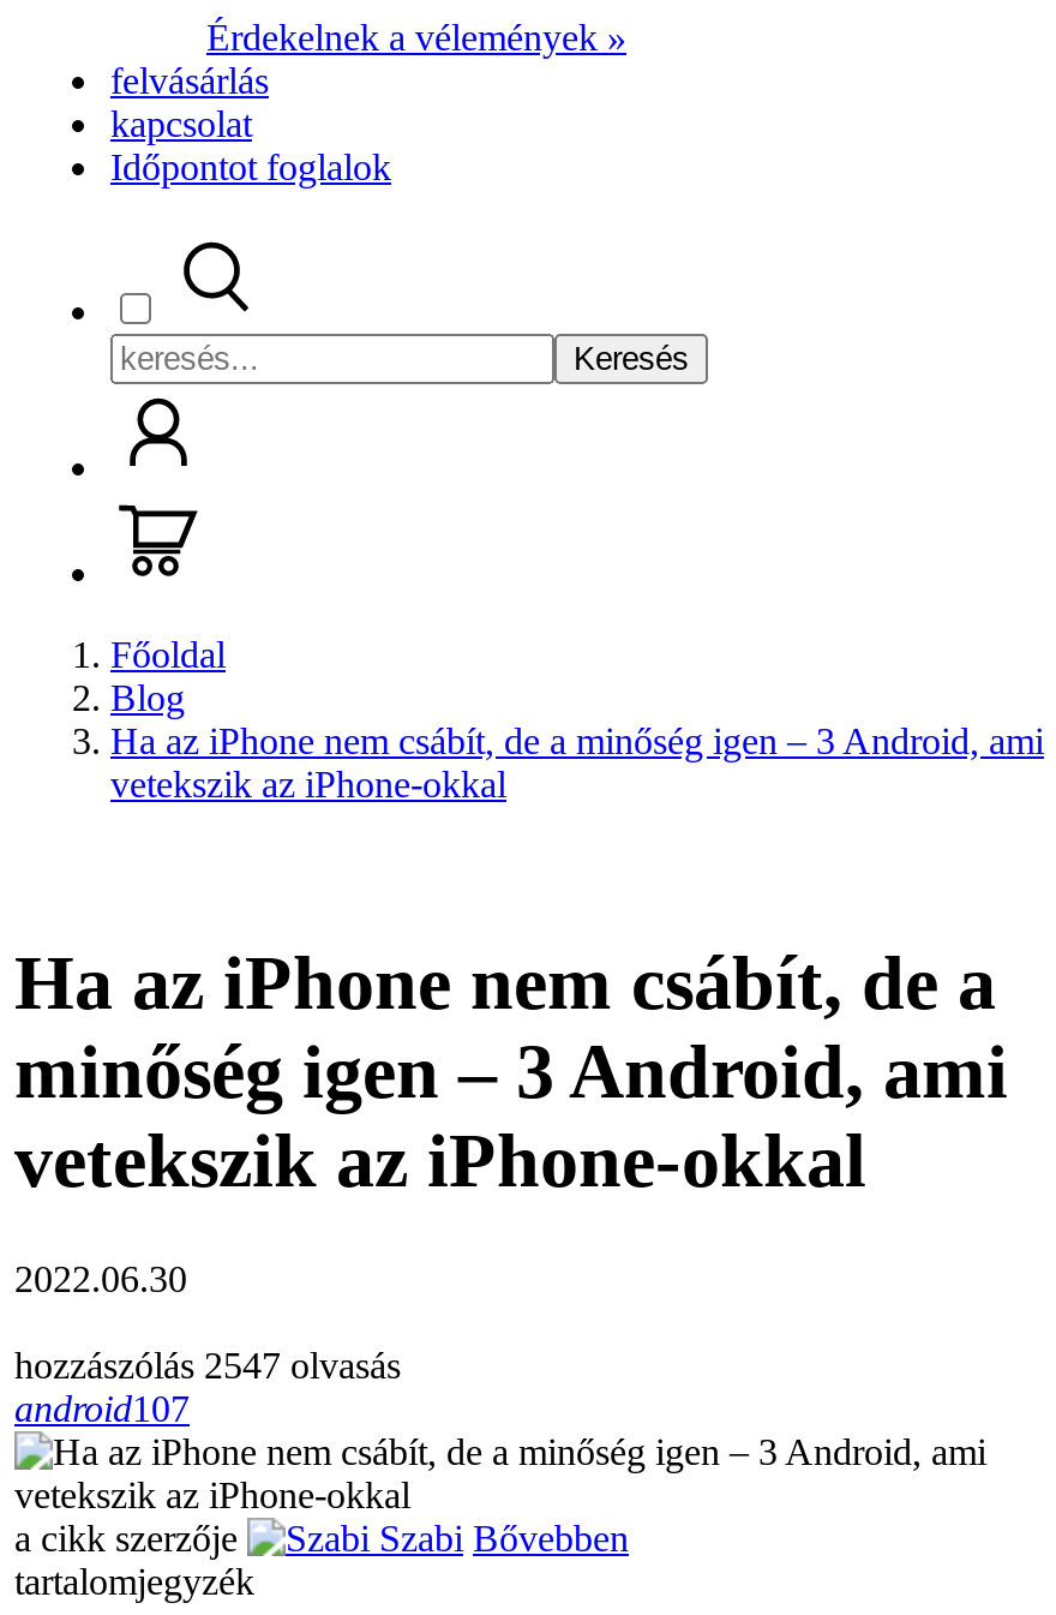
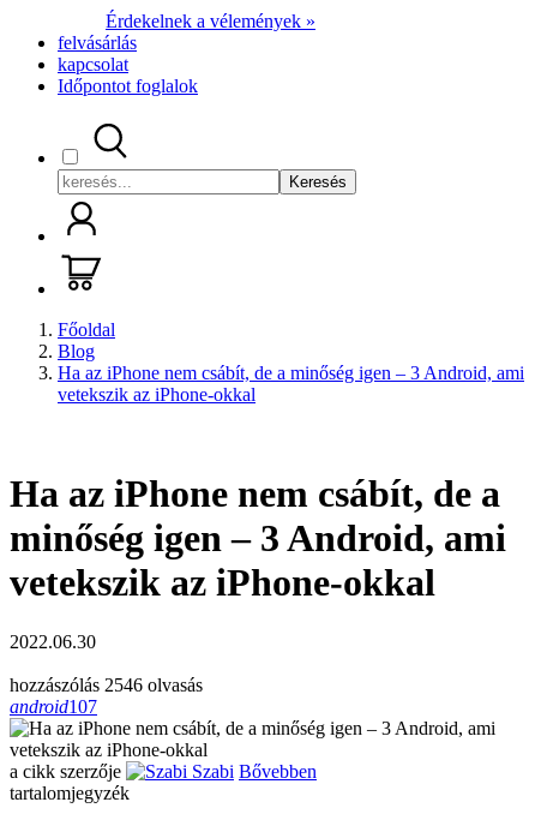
[14,1345,401,1385] hozzászólás 2547 olvasás -> [10,675,203,695] hozzászólás 2546 olvasás

